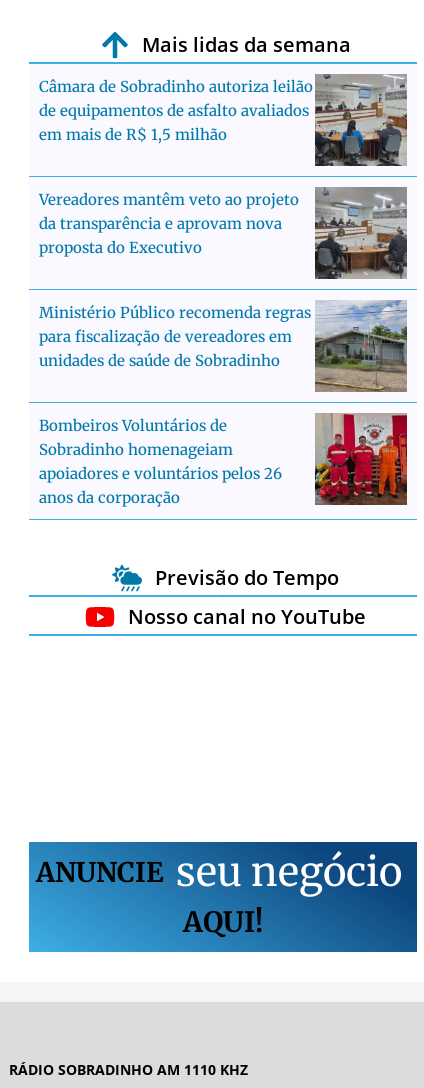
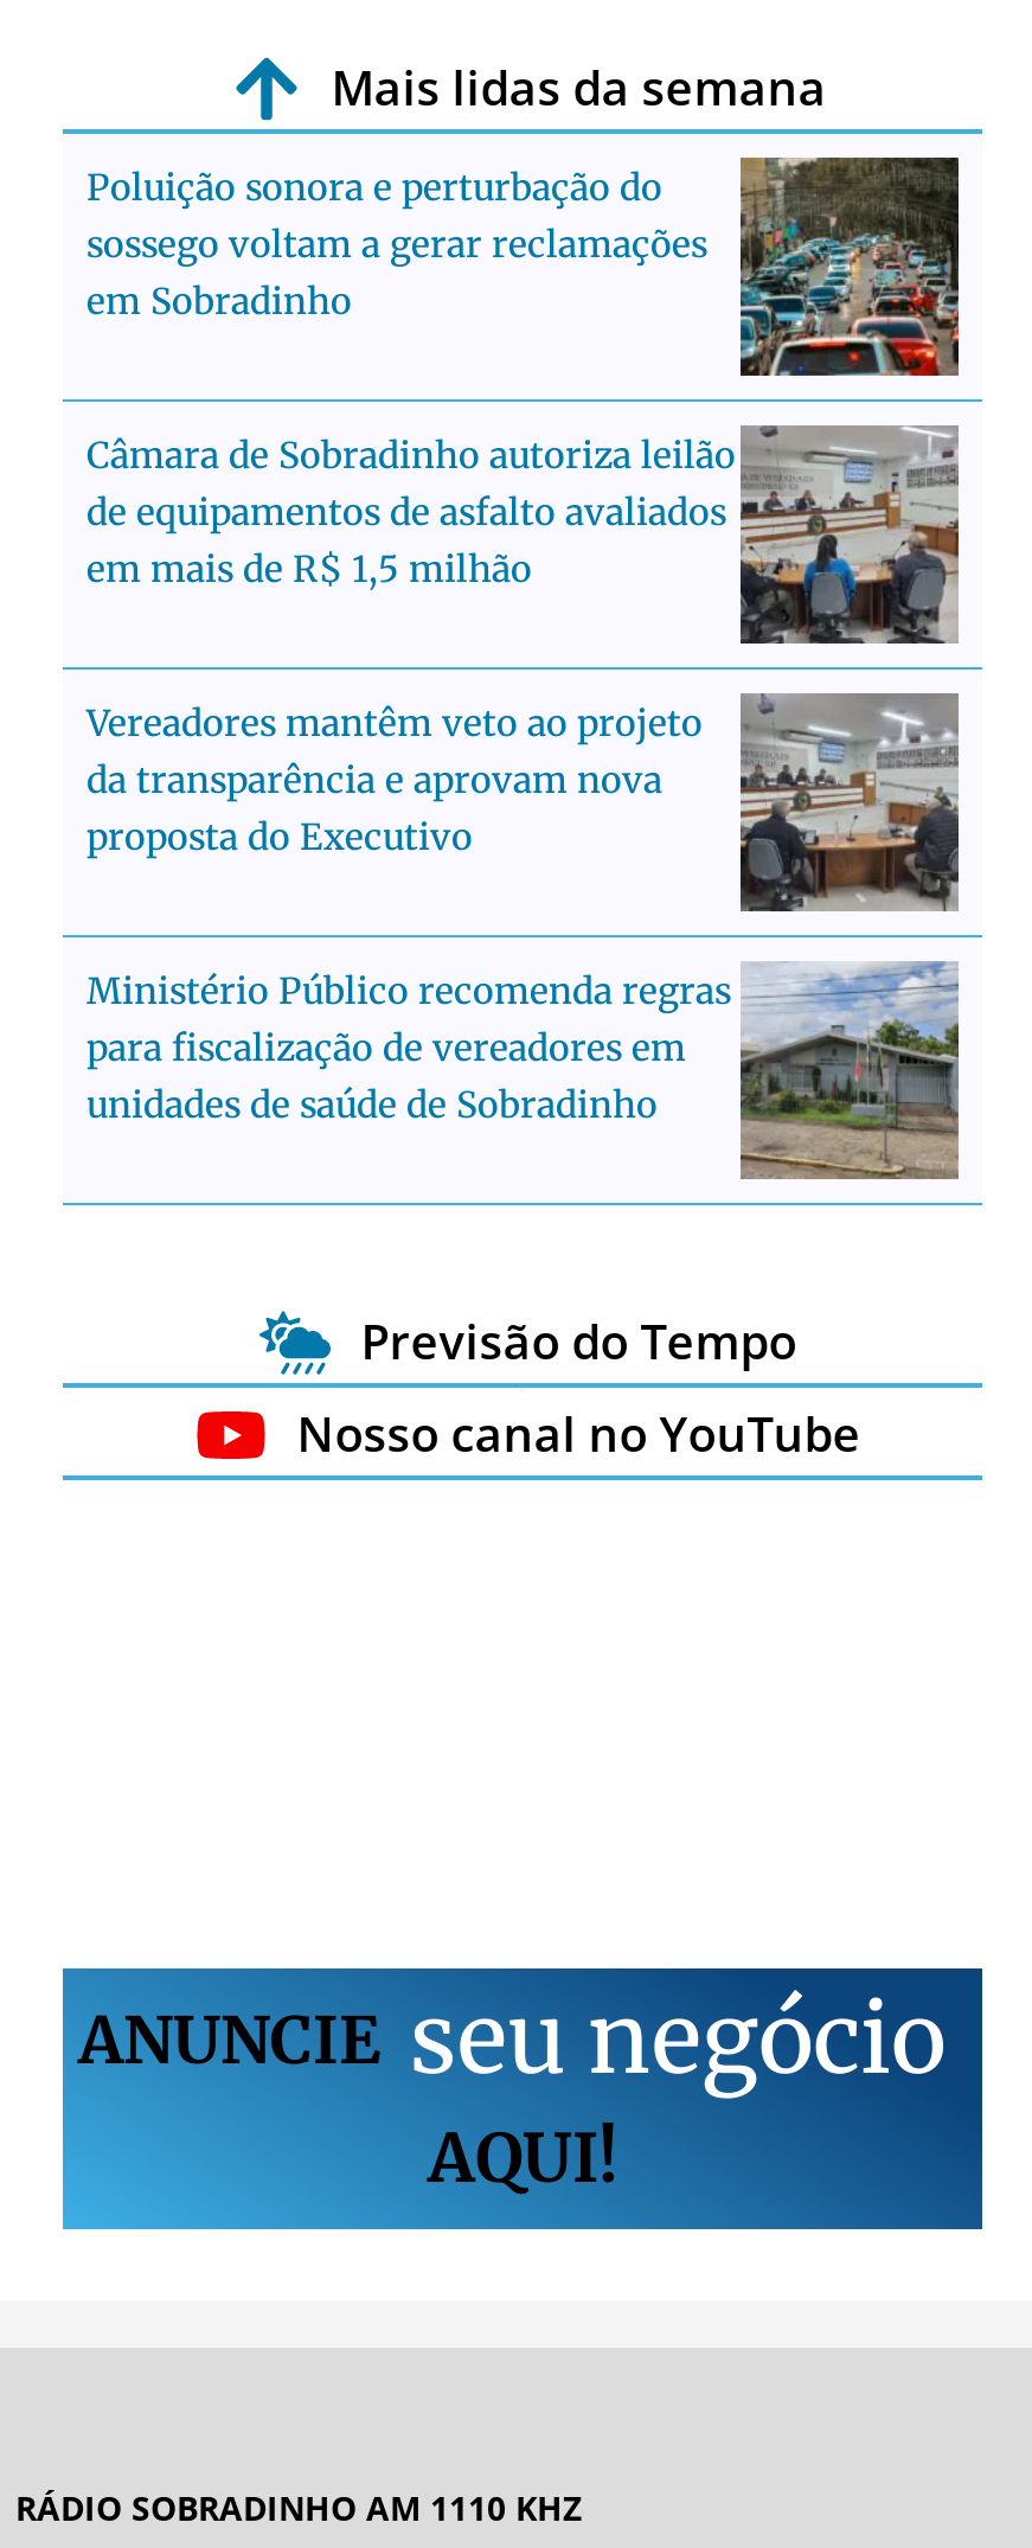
none -> [86,155,959,378] [image] | Poluição sonora e perturbação do | sossego voltam a gerar reclamações | em Sobradinho
moved [39,73,409,370] -> [86,423,963,1128]: [image] | Câmara de Sobradinho autoriza leilão | de equipamentos de asfalto avaliados | ... | para fiscalização de vereadores em | unidades de saúde de Sobradinho
[39,412,408,507] [image] | Bombeiros Voluntários de | Sobradinho homenageiam | apoiadores e voluntários pelos 26 | anos da corporação -> none

